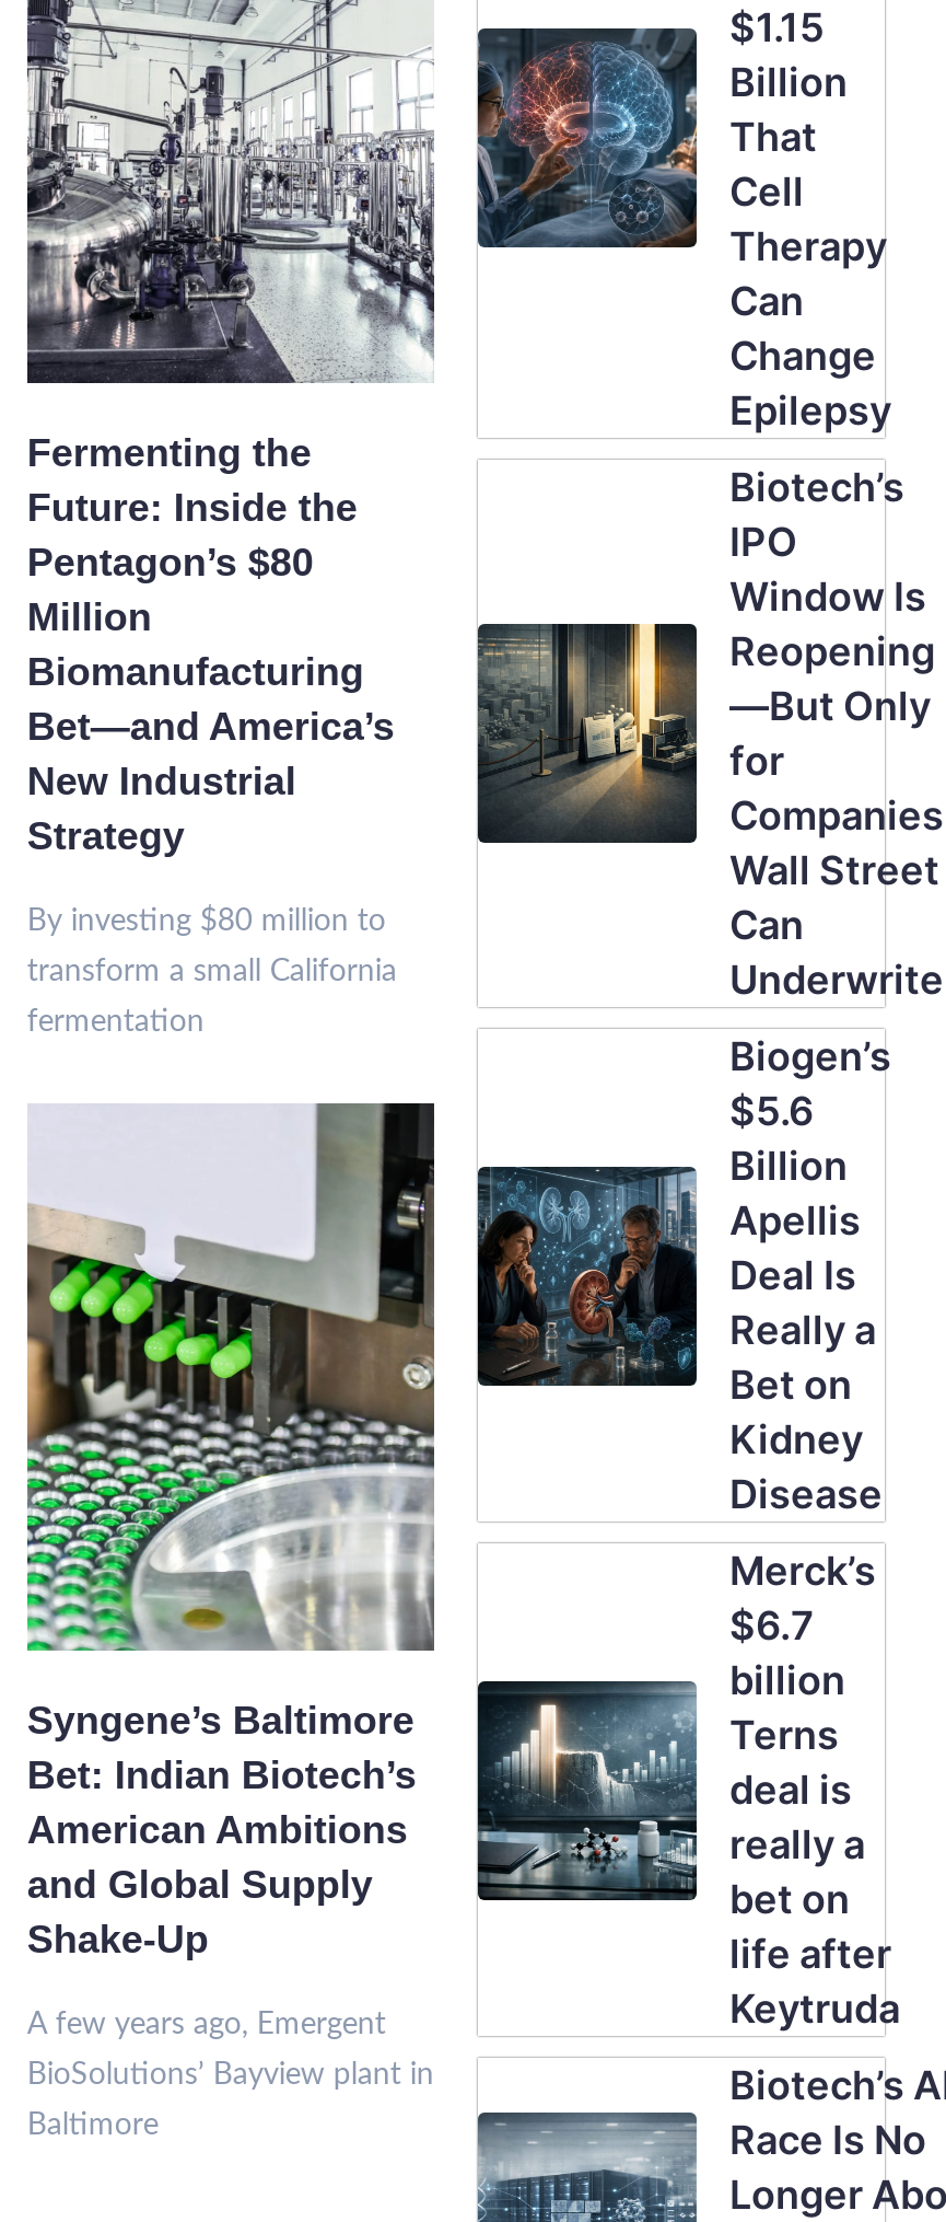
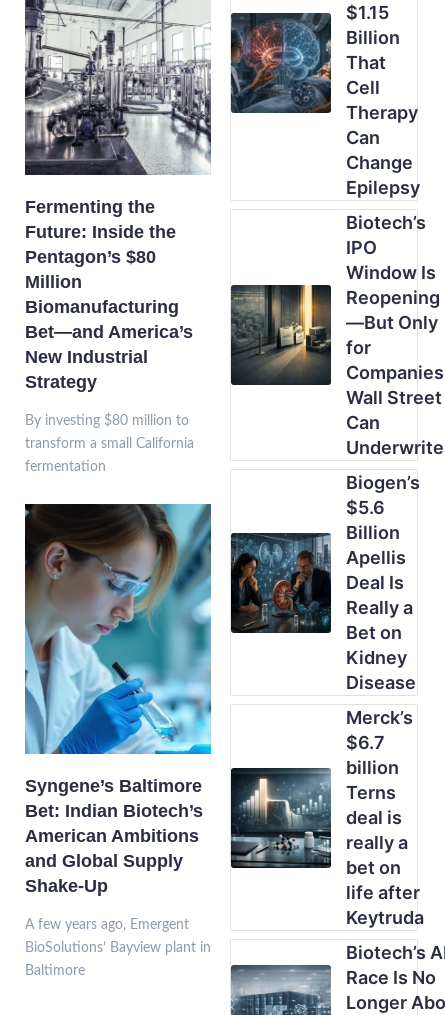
[25,1101,436,1653] [image] -> [24,503,212,755] [image]

